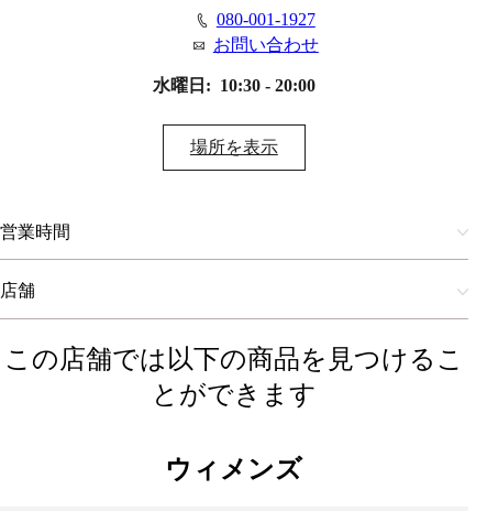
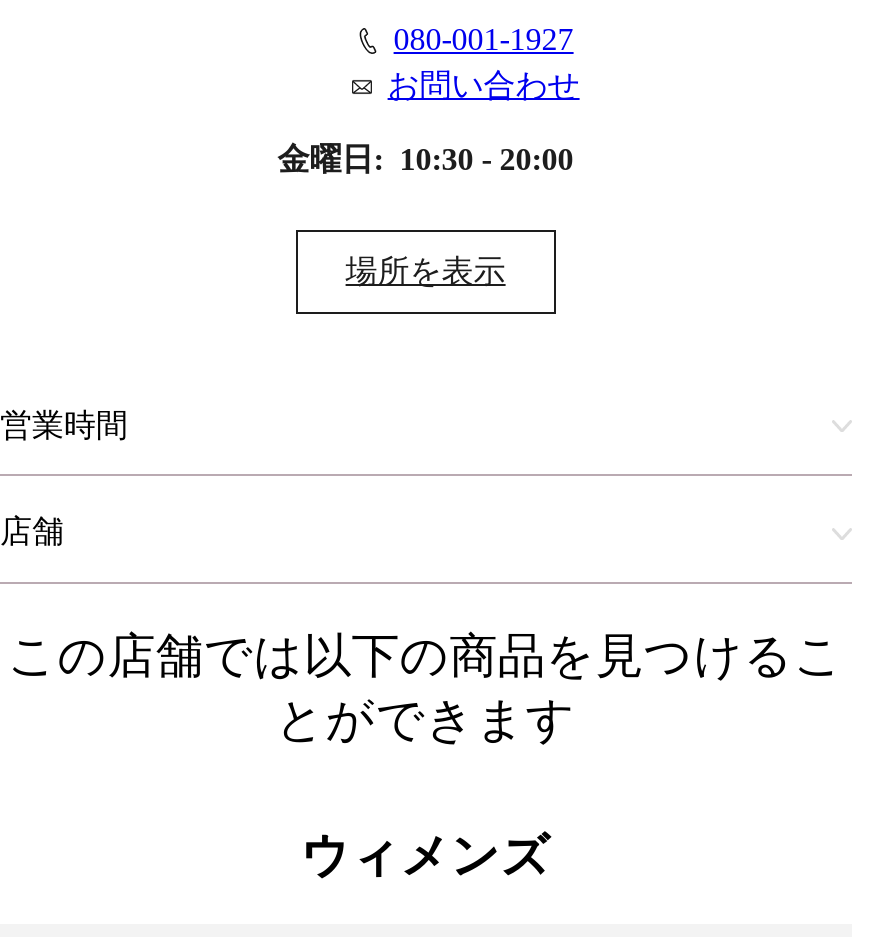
[153,76,315,95] 水曜日: 10:30 - 20:00 -> [278,142,574,176] 金曜日: 10:30 - 20:00

